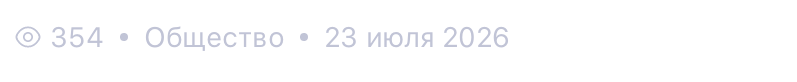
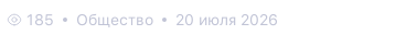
[42,21,112,53] 354 -> [22,11,58,29] 185
[324,21,510,53] 23 июля 2026 -> [175,11,278,29] 20 июля 2026

